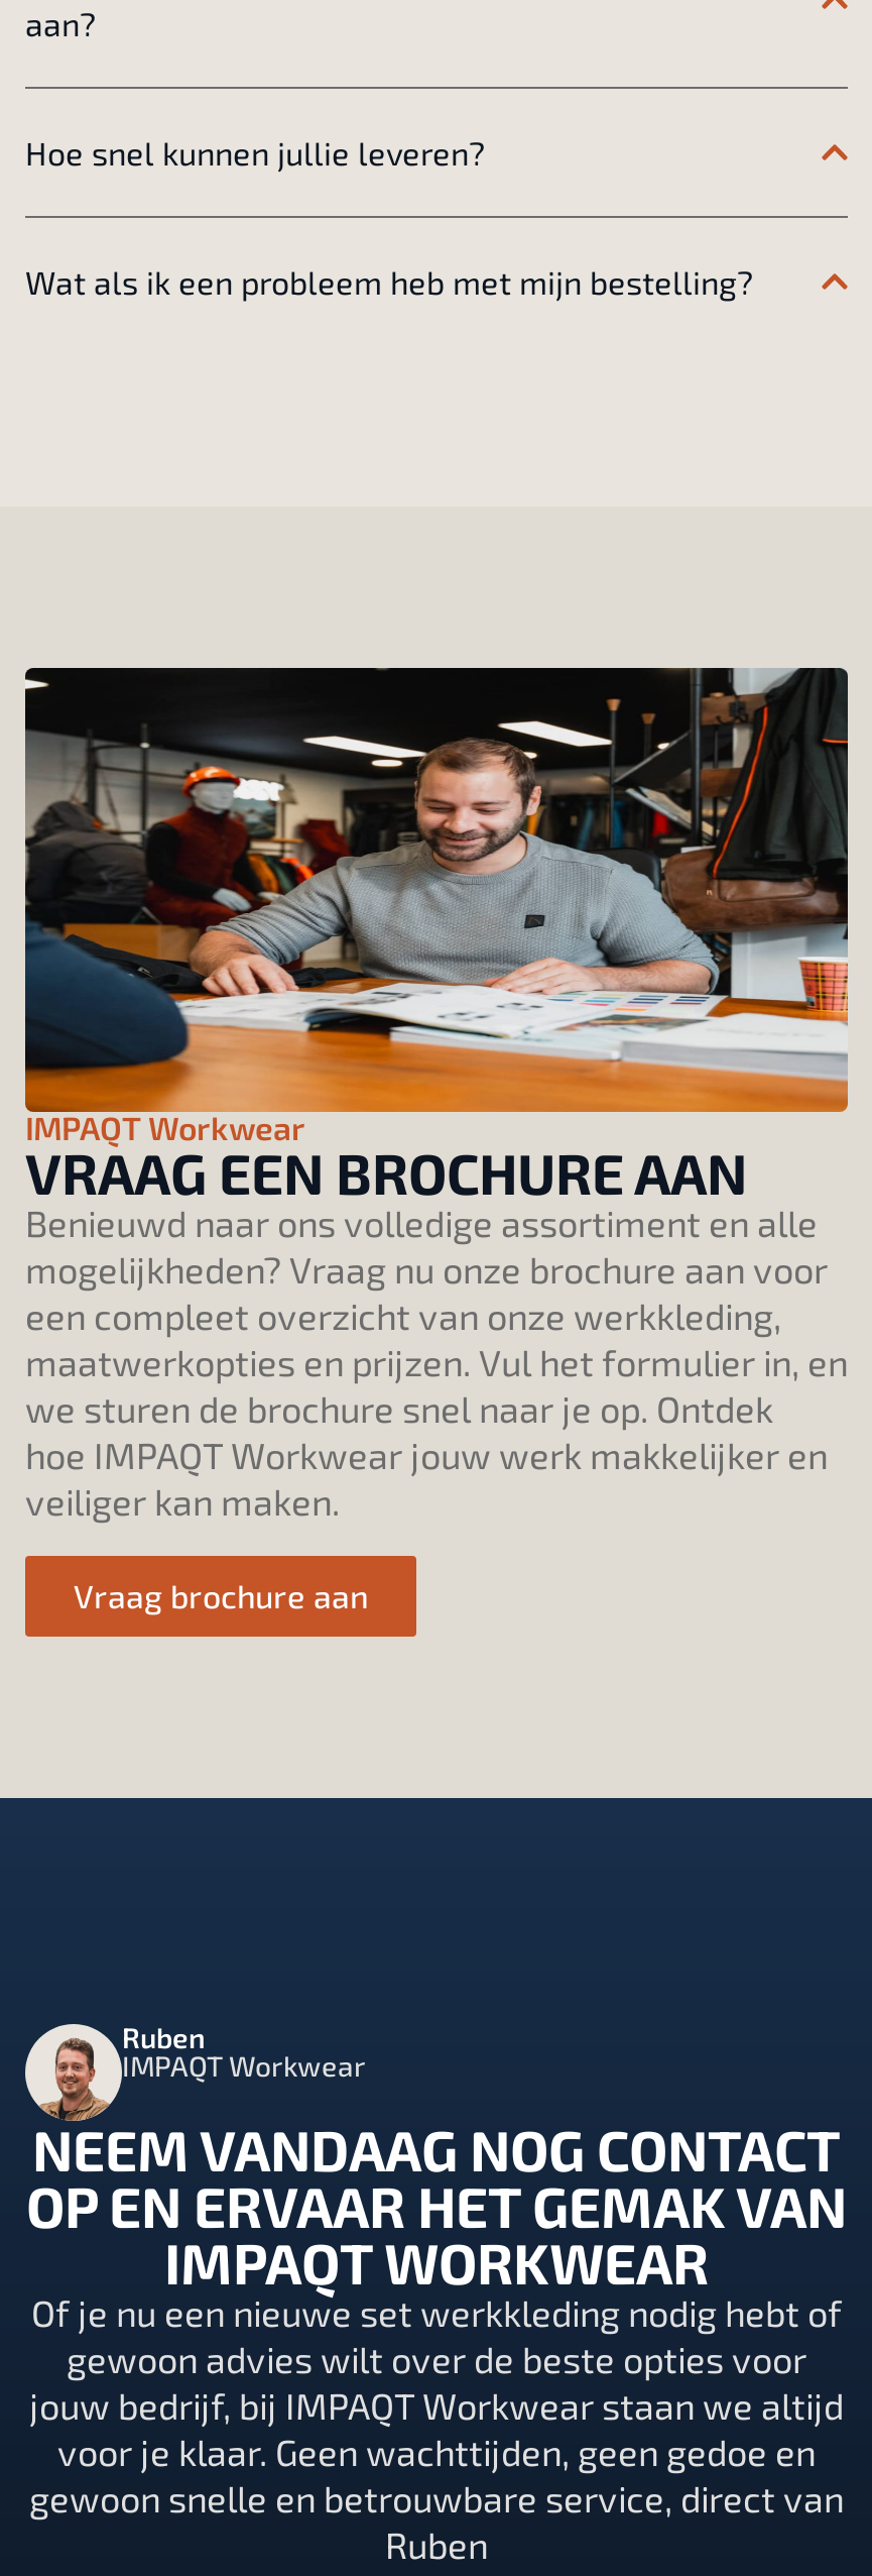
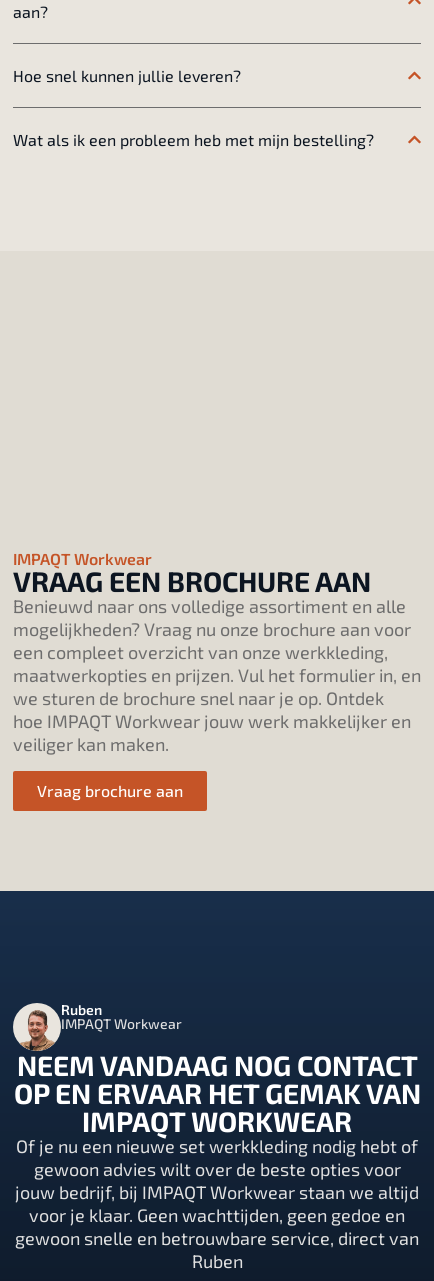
[23,666,850,1114] [image] -> none

